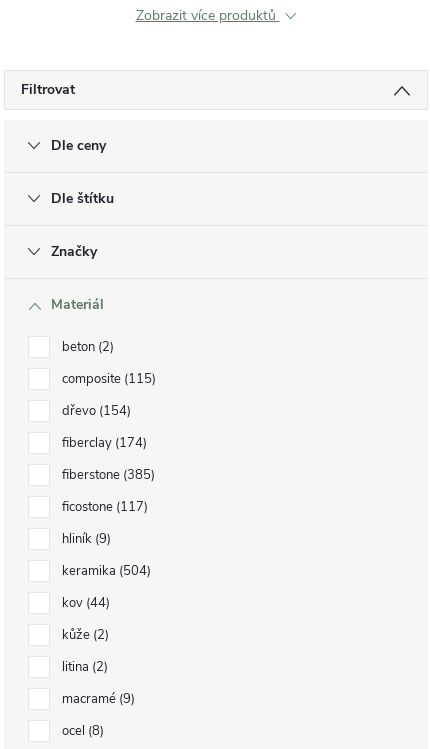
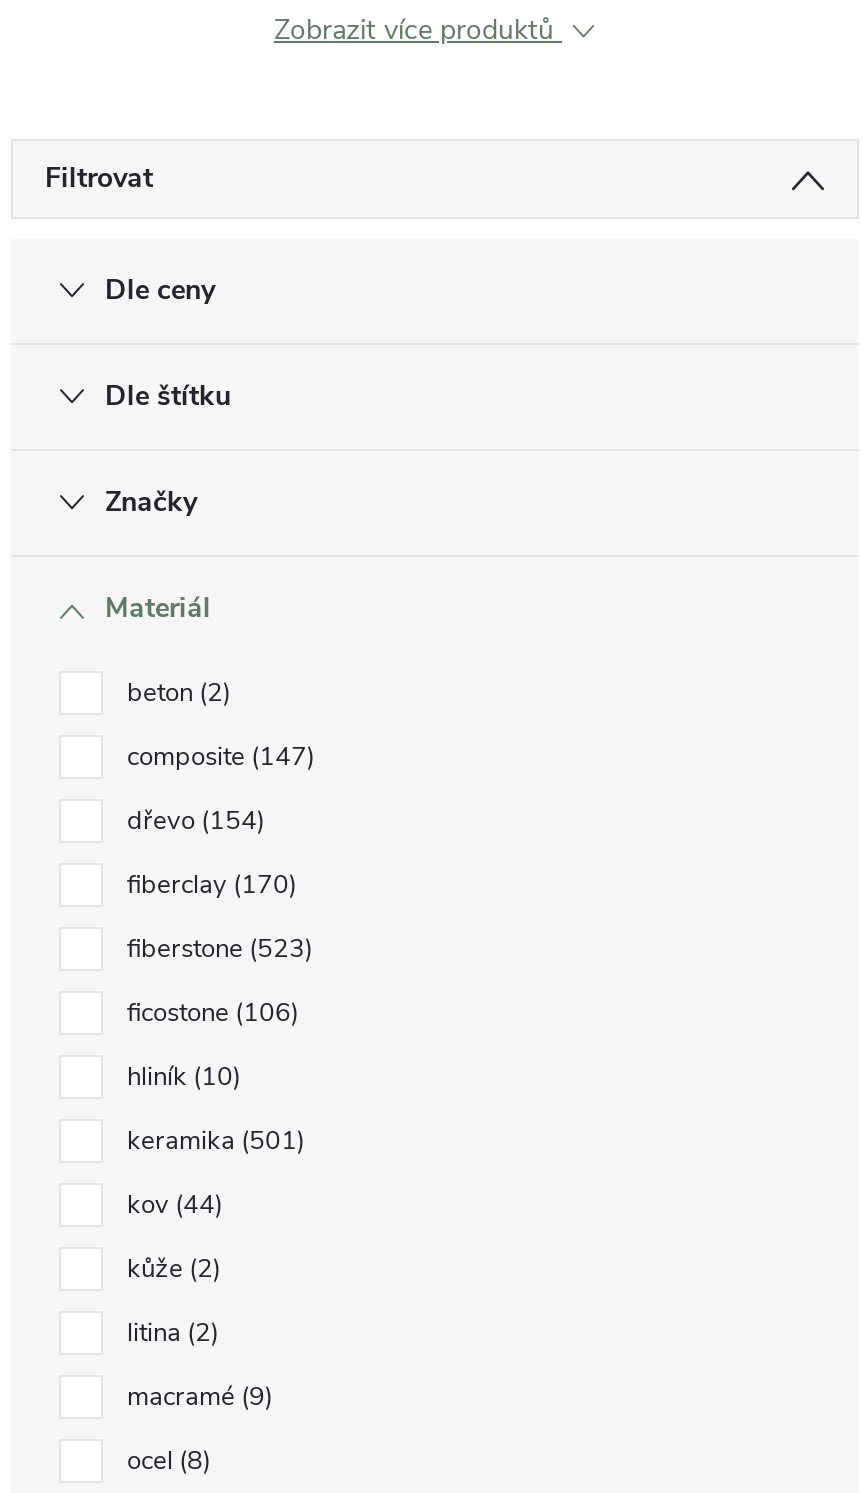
[62,370,152,388] composite 115 -> [127,738,307,774] composite 147
[62,434,143,452] fiberclay 174 -> [127,866,289,902] fiberclay 170
[62,466,151,484] fiberstone 385 -> [127,930,305,966] fiberstone 523
[62,498,144,516] ficostone 117 -> [127,994,291,1030] ficostone 106
[62,530,107,548] hliník 9 -> [127,1058,233,1094] hliník 10
[62,562,147,580] keramika 504 -> [127,1122,297,1158] keramika 501

